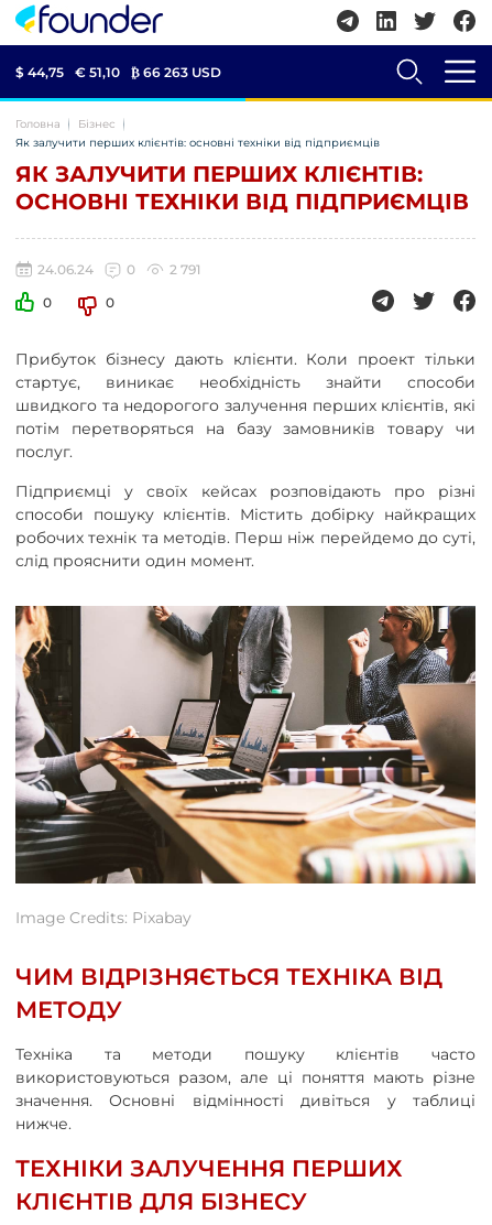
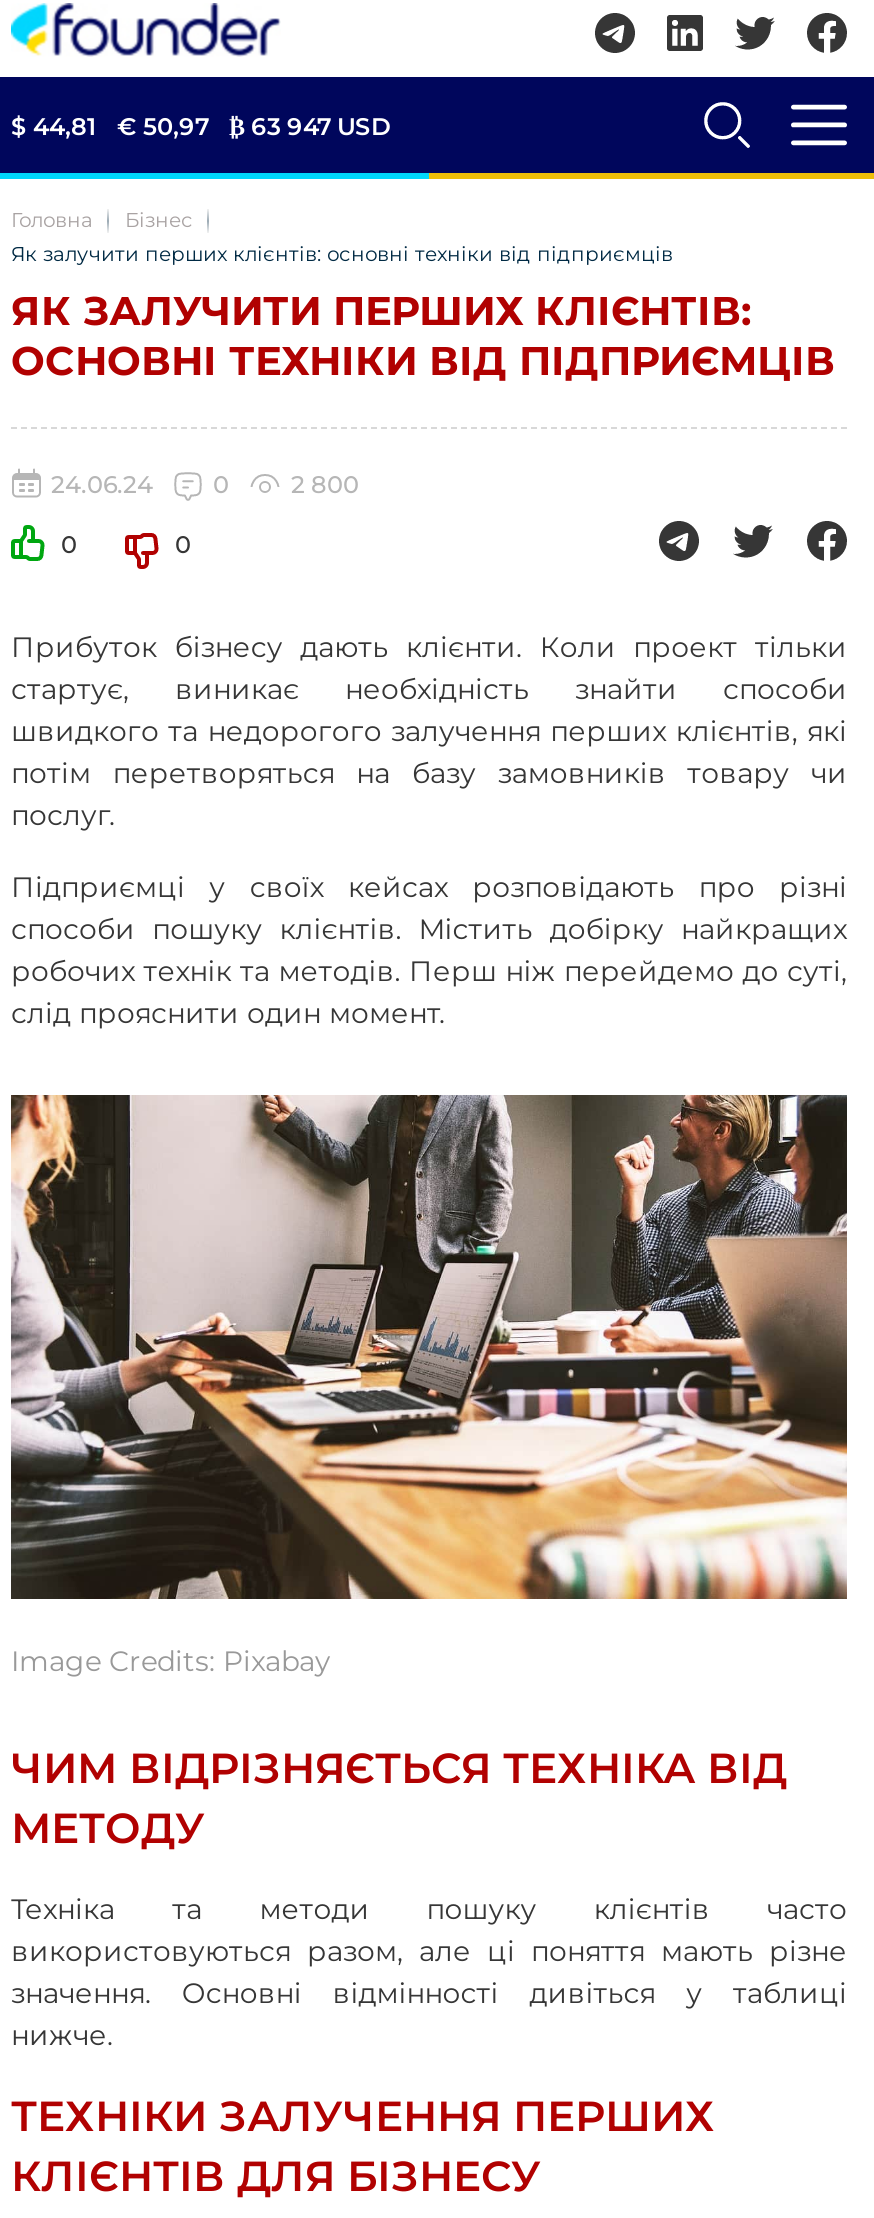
[15,63,64,80] $ 44,75 -> [11,110,97,140] $ 44,81
[75,63,120,80] € 51,10 -> [117,110,209,140] € 50,97
[131,63,221,80] ₿ 66 263 USD -> [229,110,391,140] ₿ 63 947 USD
[170,261,200,278] 2 791 -> [291,469,359,499] 2 800

